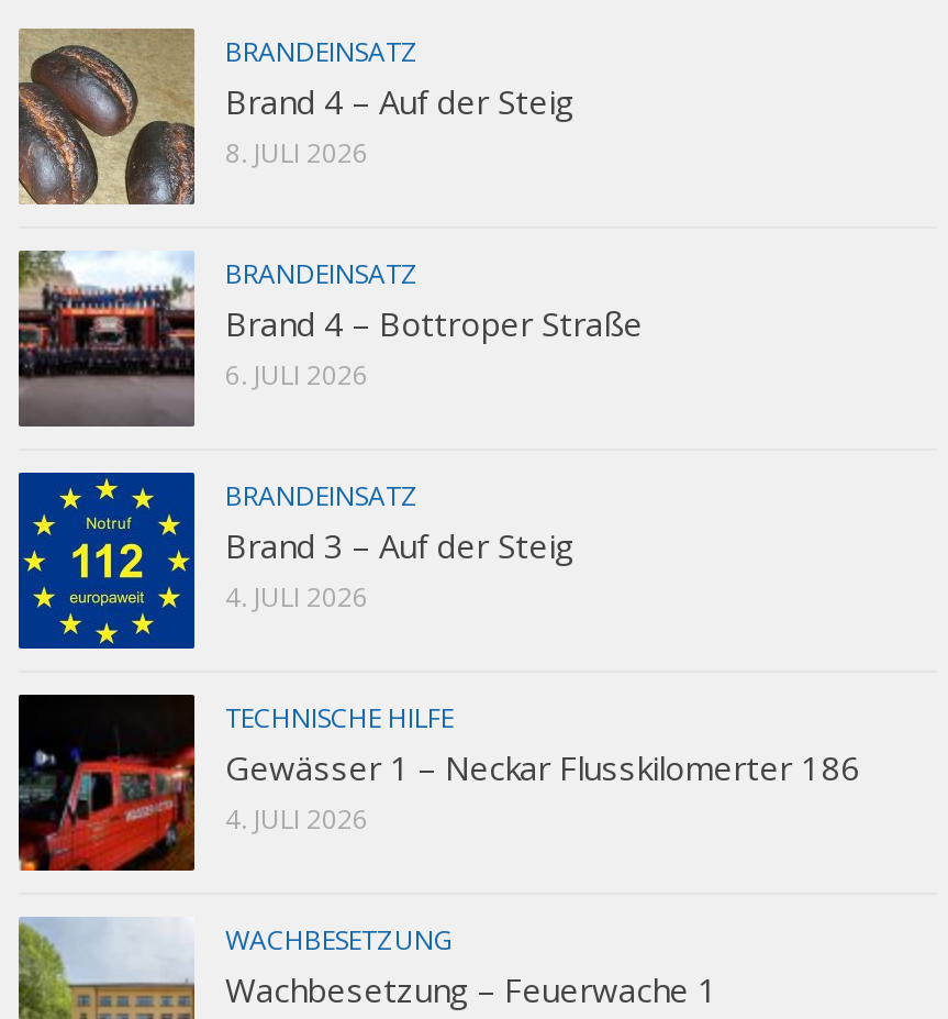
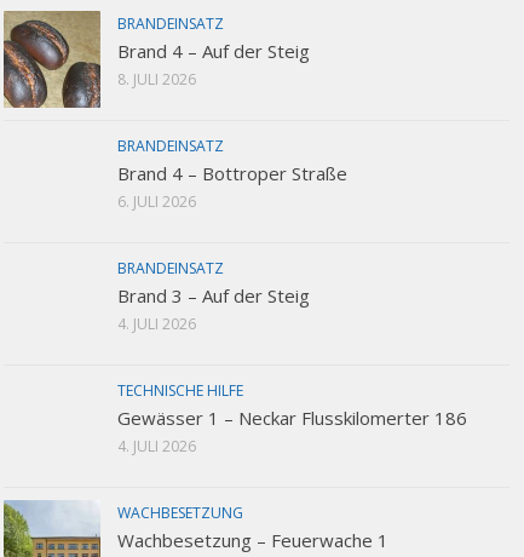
[16,247,197,430] [image] -> none
[16,469,197,652] [image] -> none
[16,691,197,874] [image] -> none

